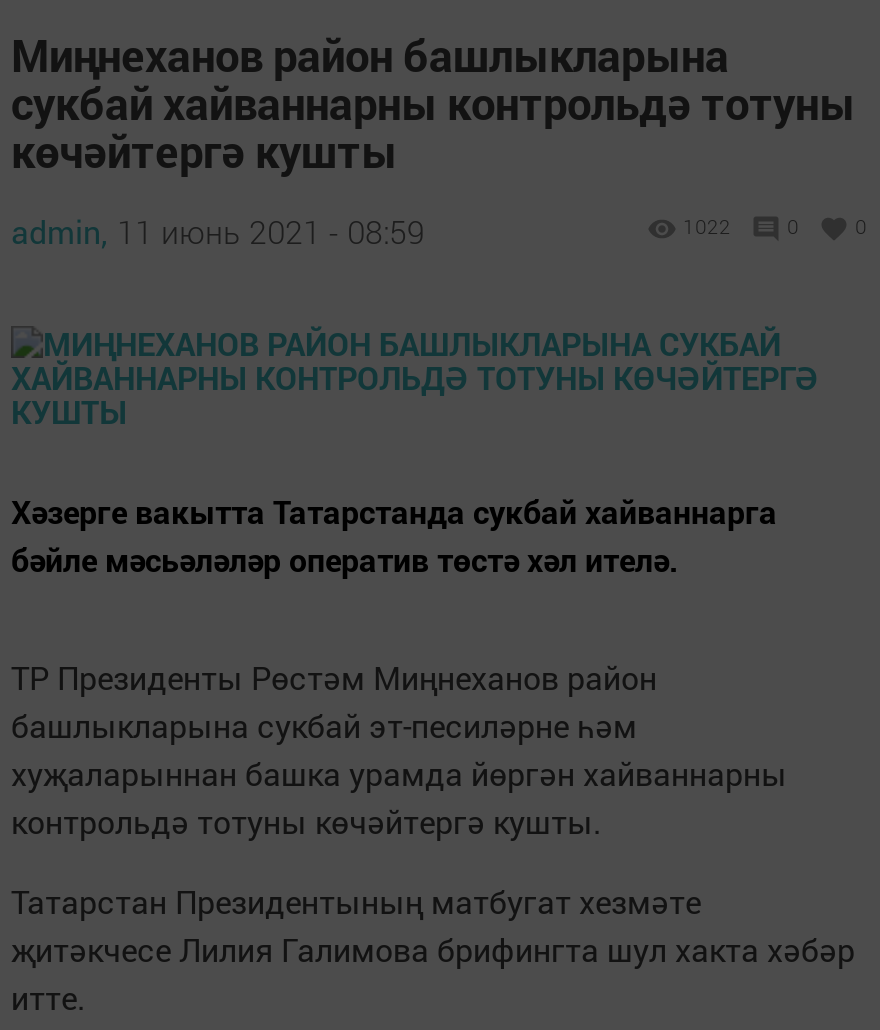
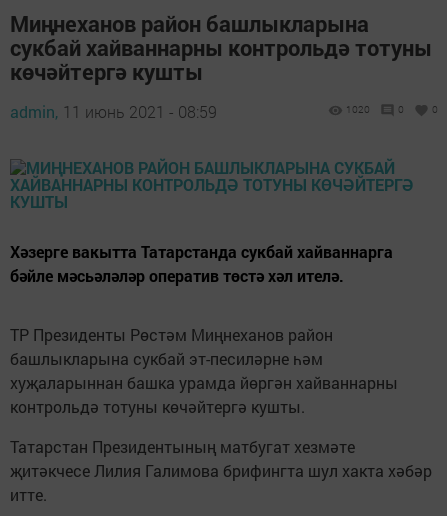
[683,215,731,241] 1022 -> [346,103,370,116] 1020

